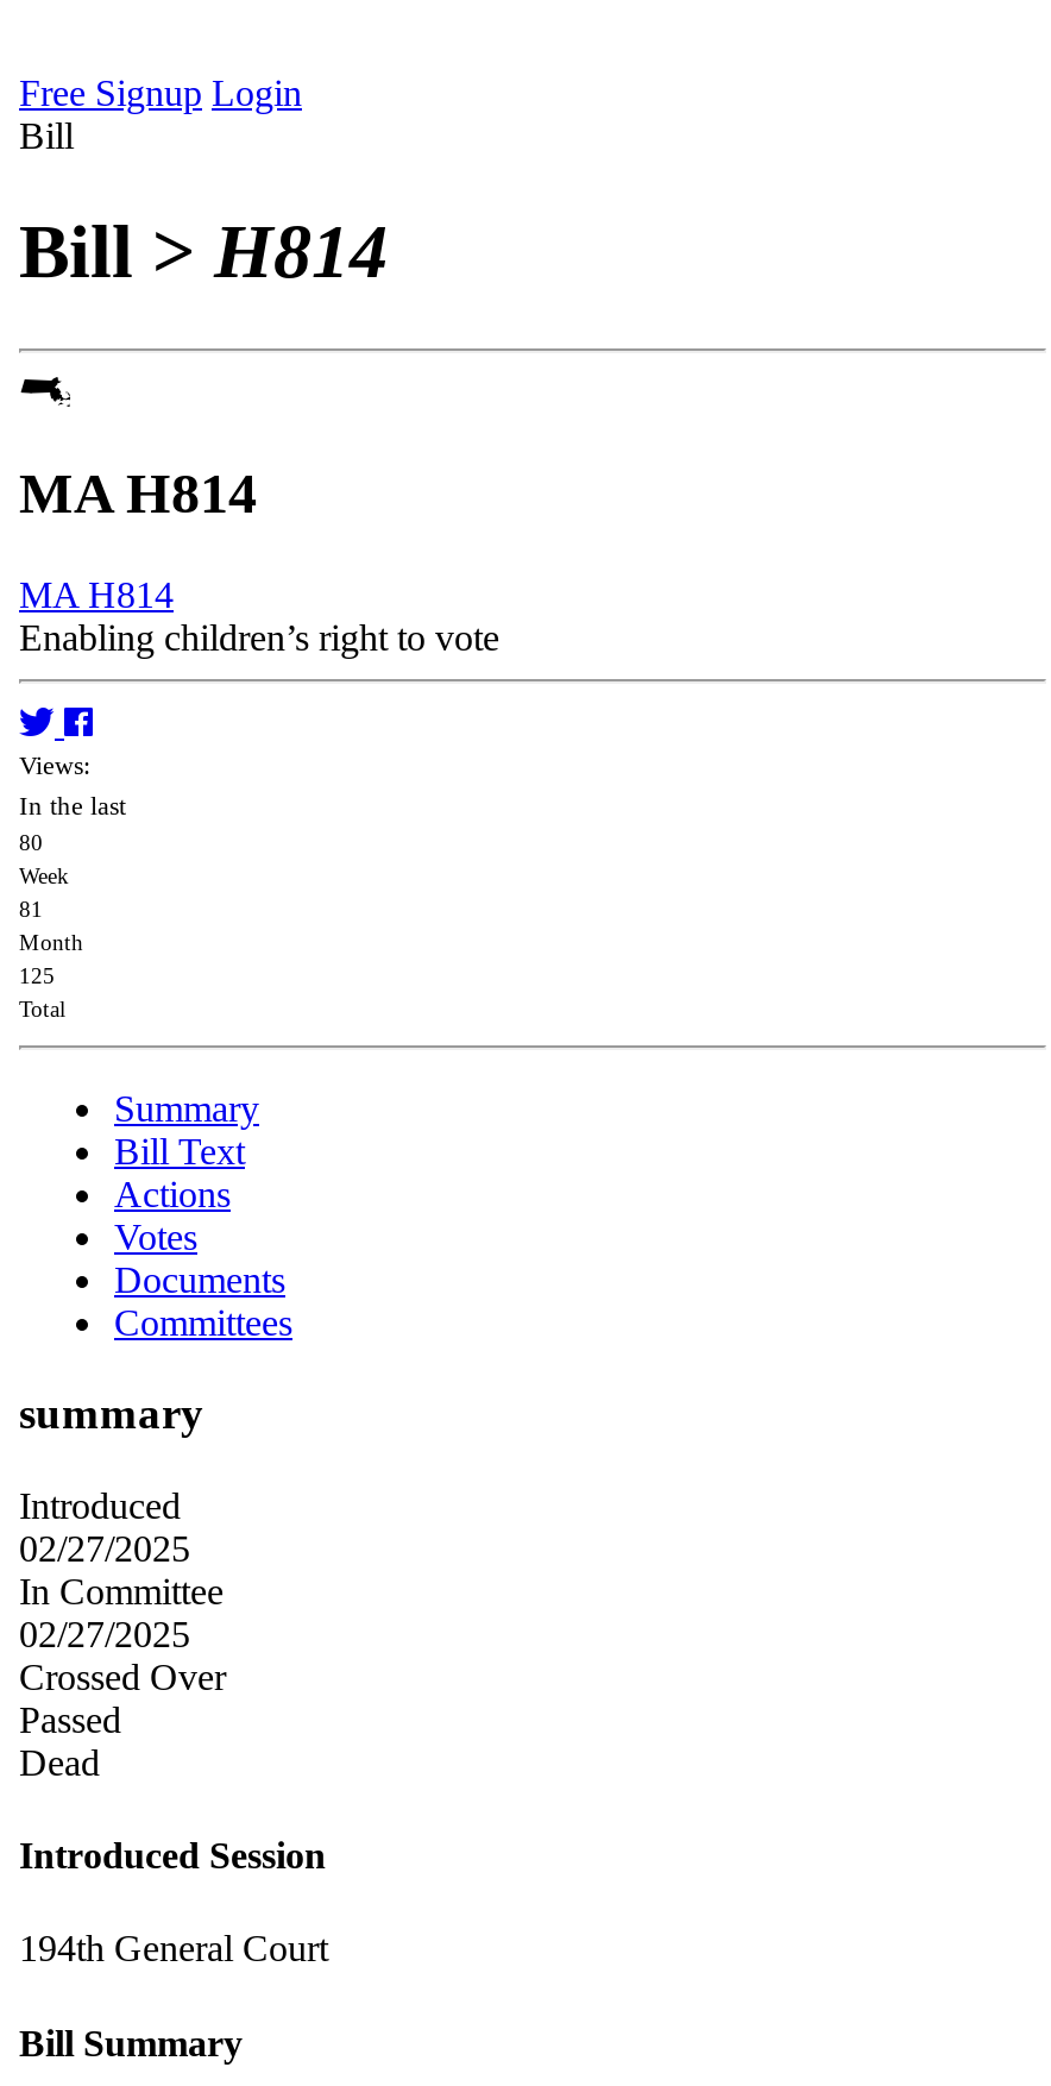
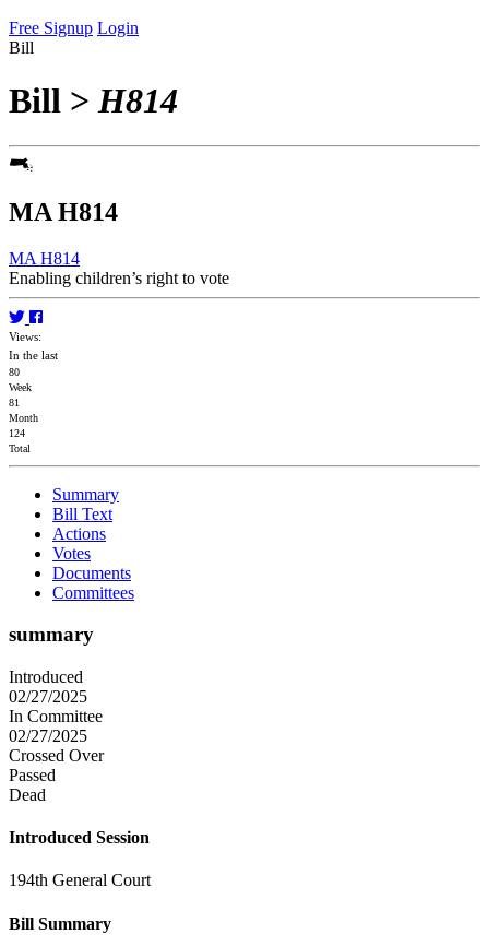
[19,961,55,987] 125 -> [9,427,25,439] 124

